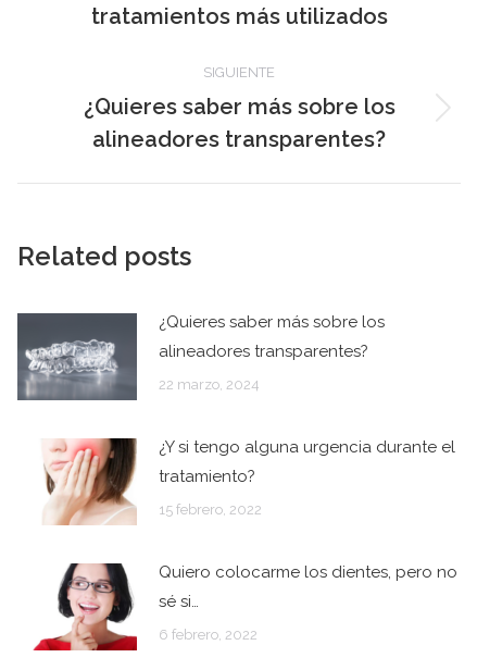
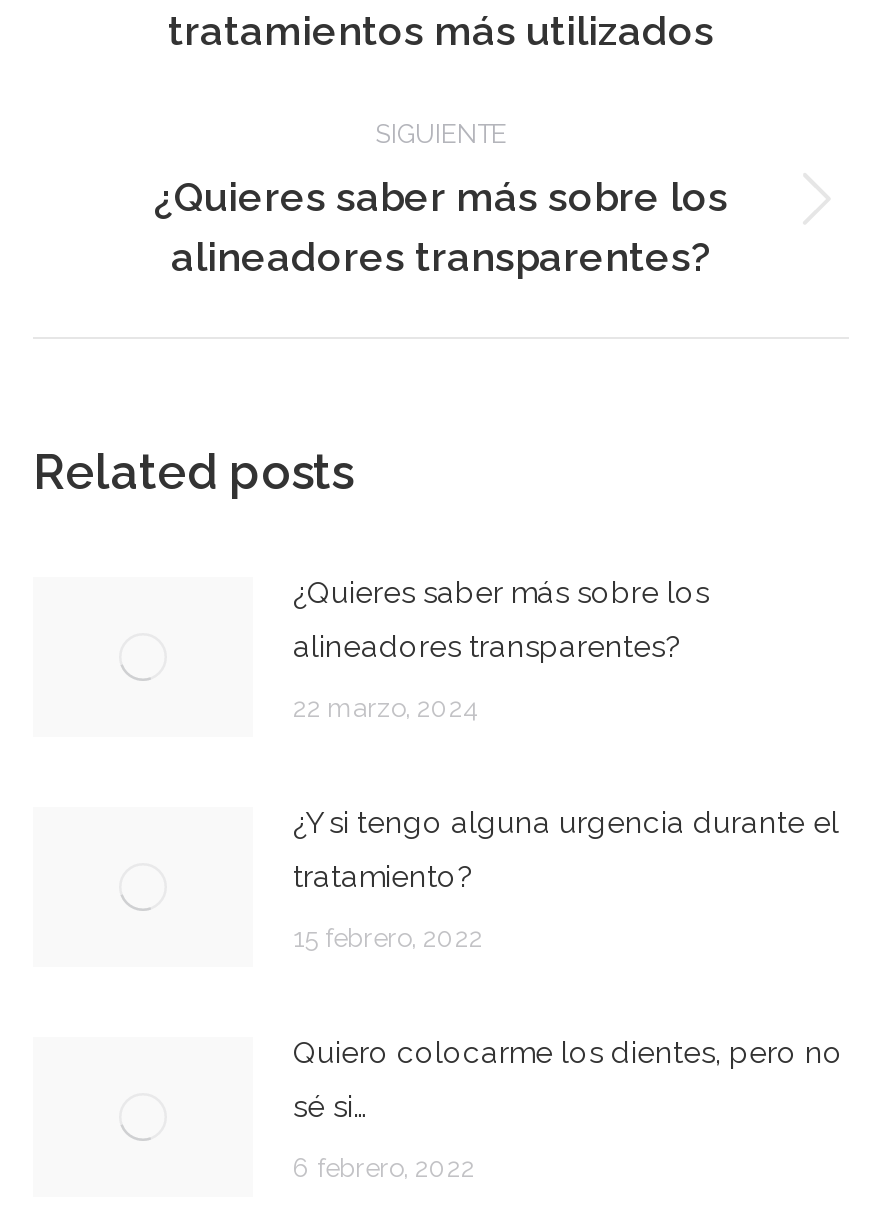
[16,312,138,401] [image] -> none
[43,437,138,526] [image] -> none
[33,562,138,652] [image] -> none

